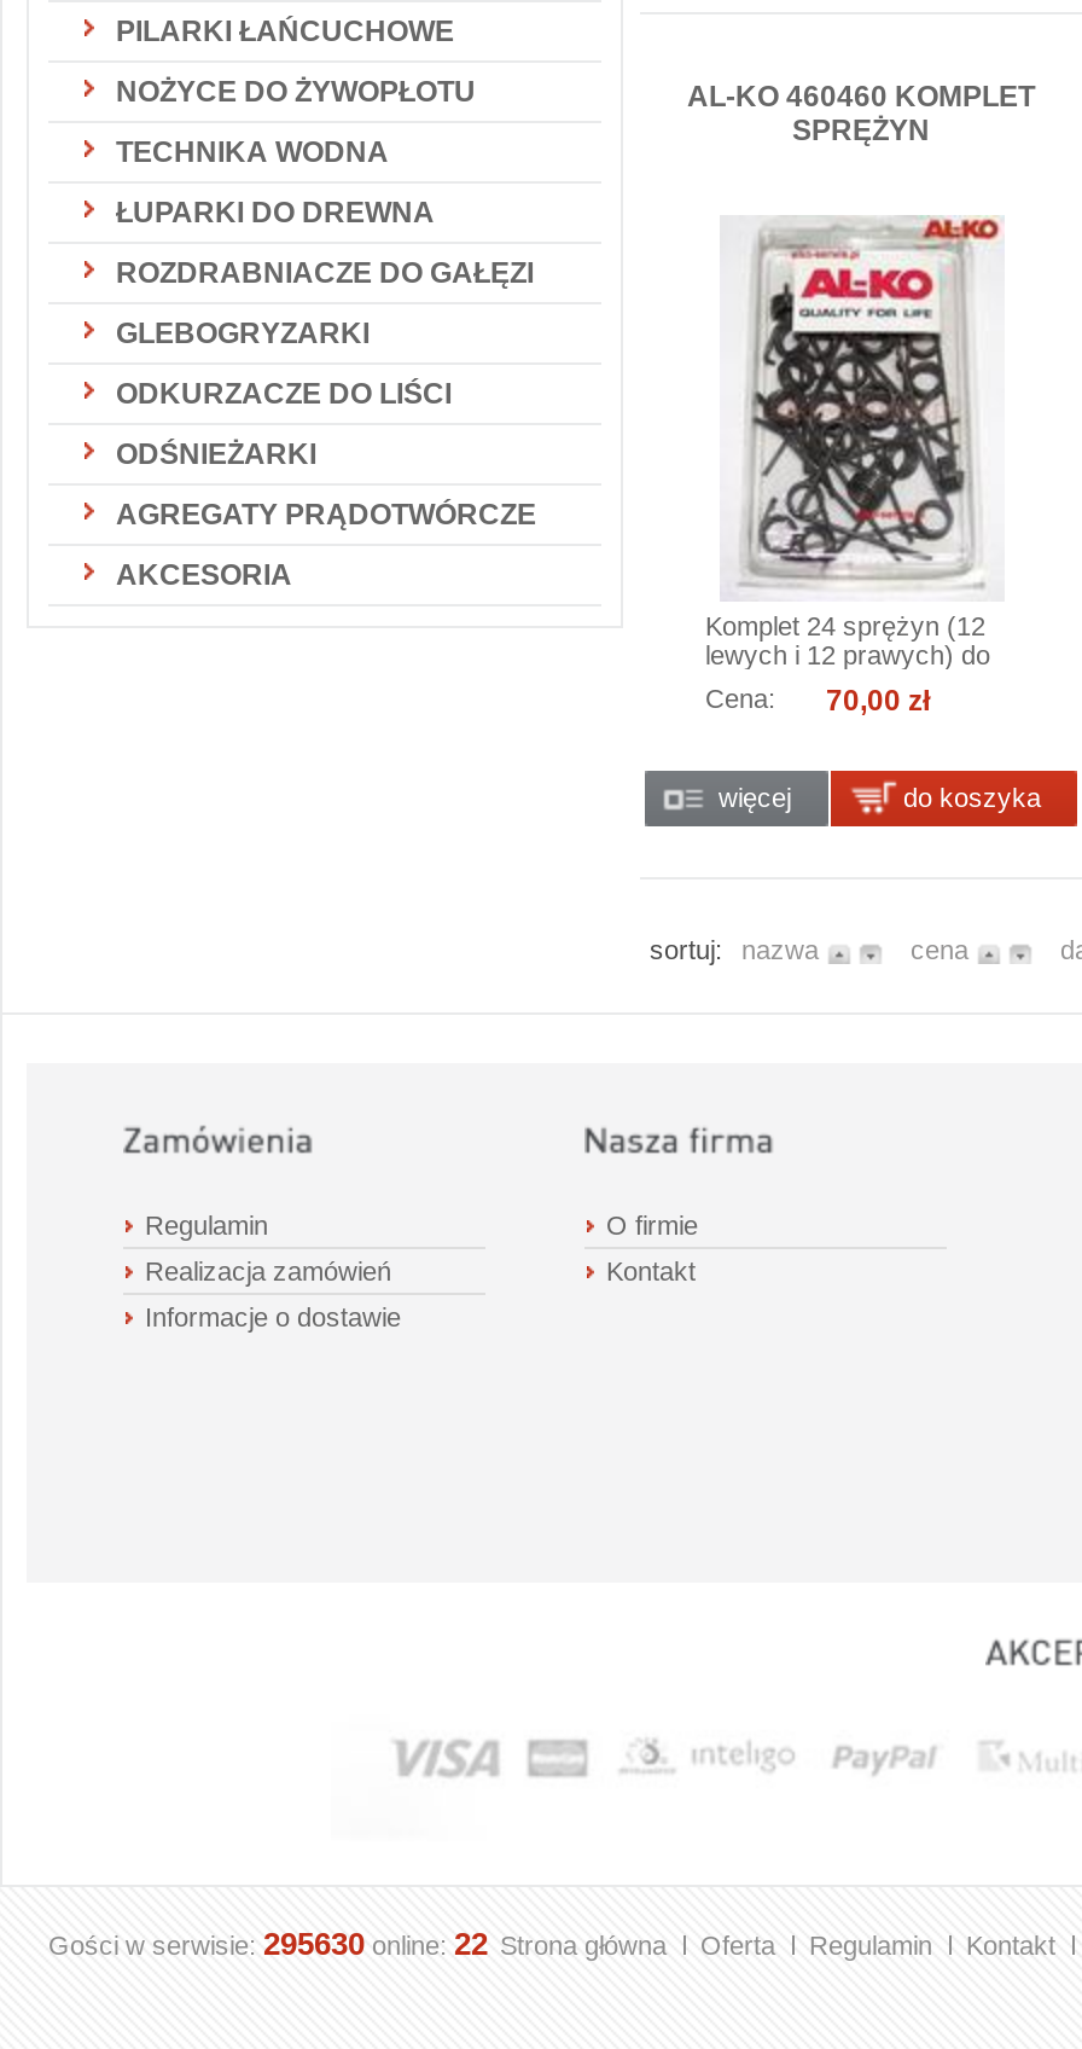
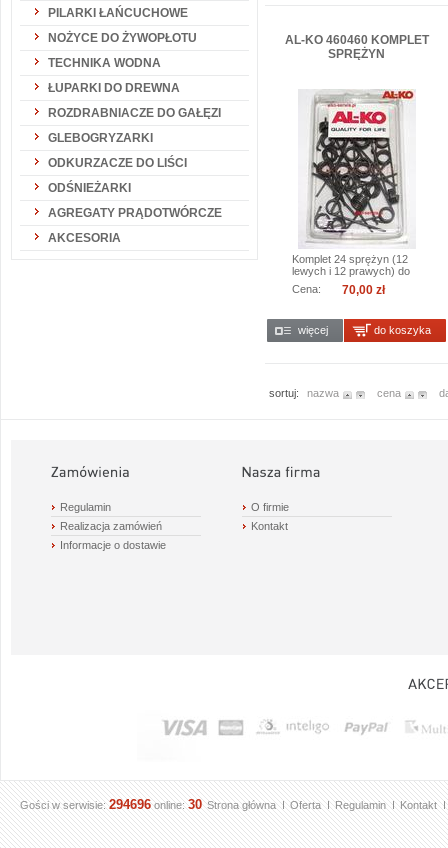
[48,1926,488,1962] Gości w serwisie: 295630 online: 22 -> [20,797,202,812] Gości w serwisie: 294696 online: 30

